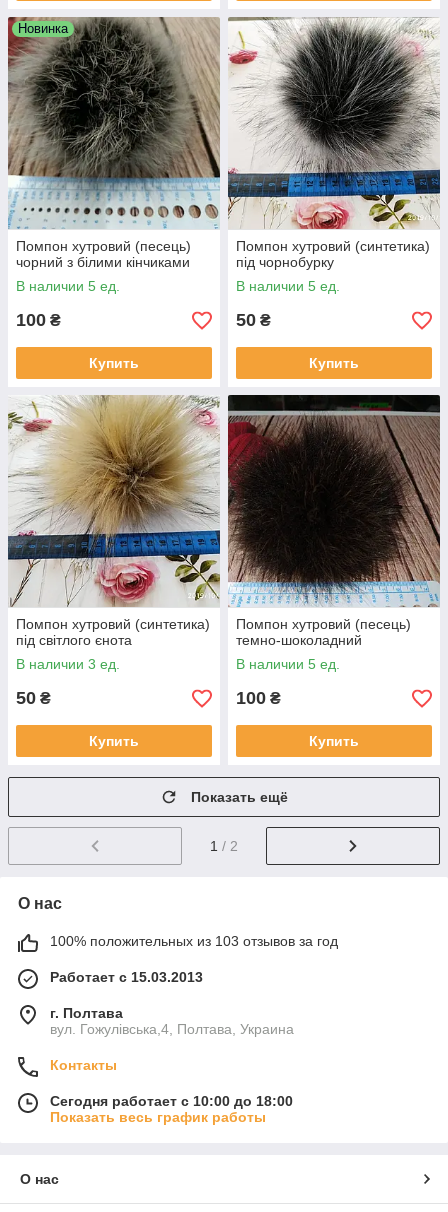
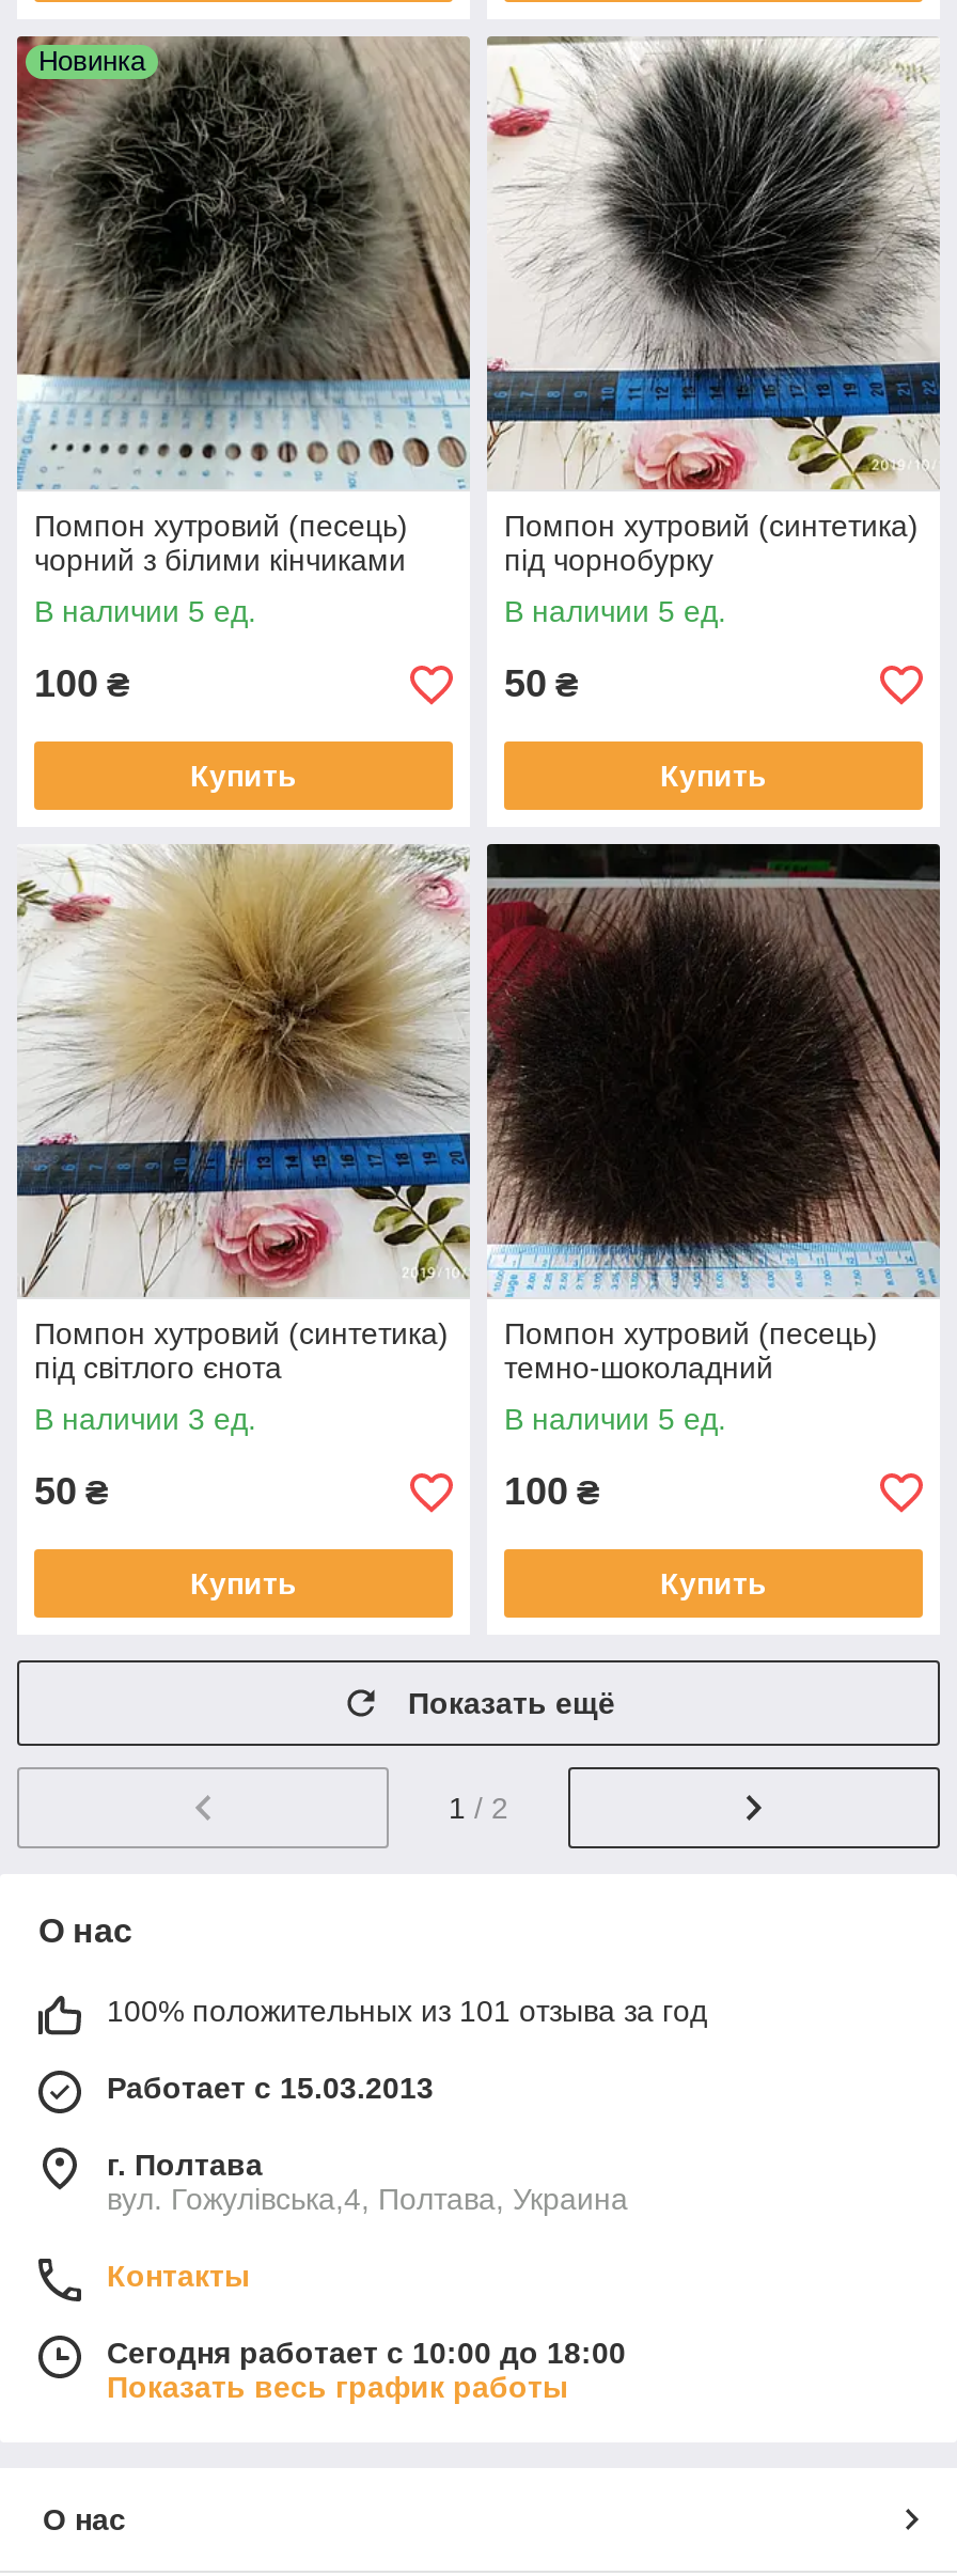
[50,933,338,949] 100% положительных из 103 отзывов за год -> [107,1994,707,2028] 100% положительных из 101 отзыва за год

